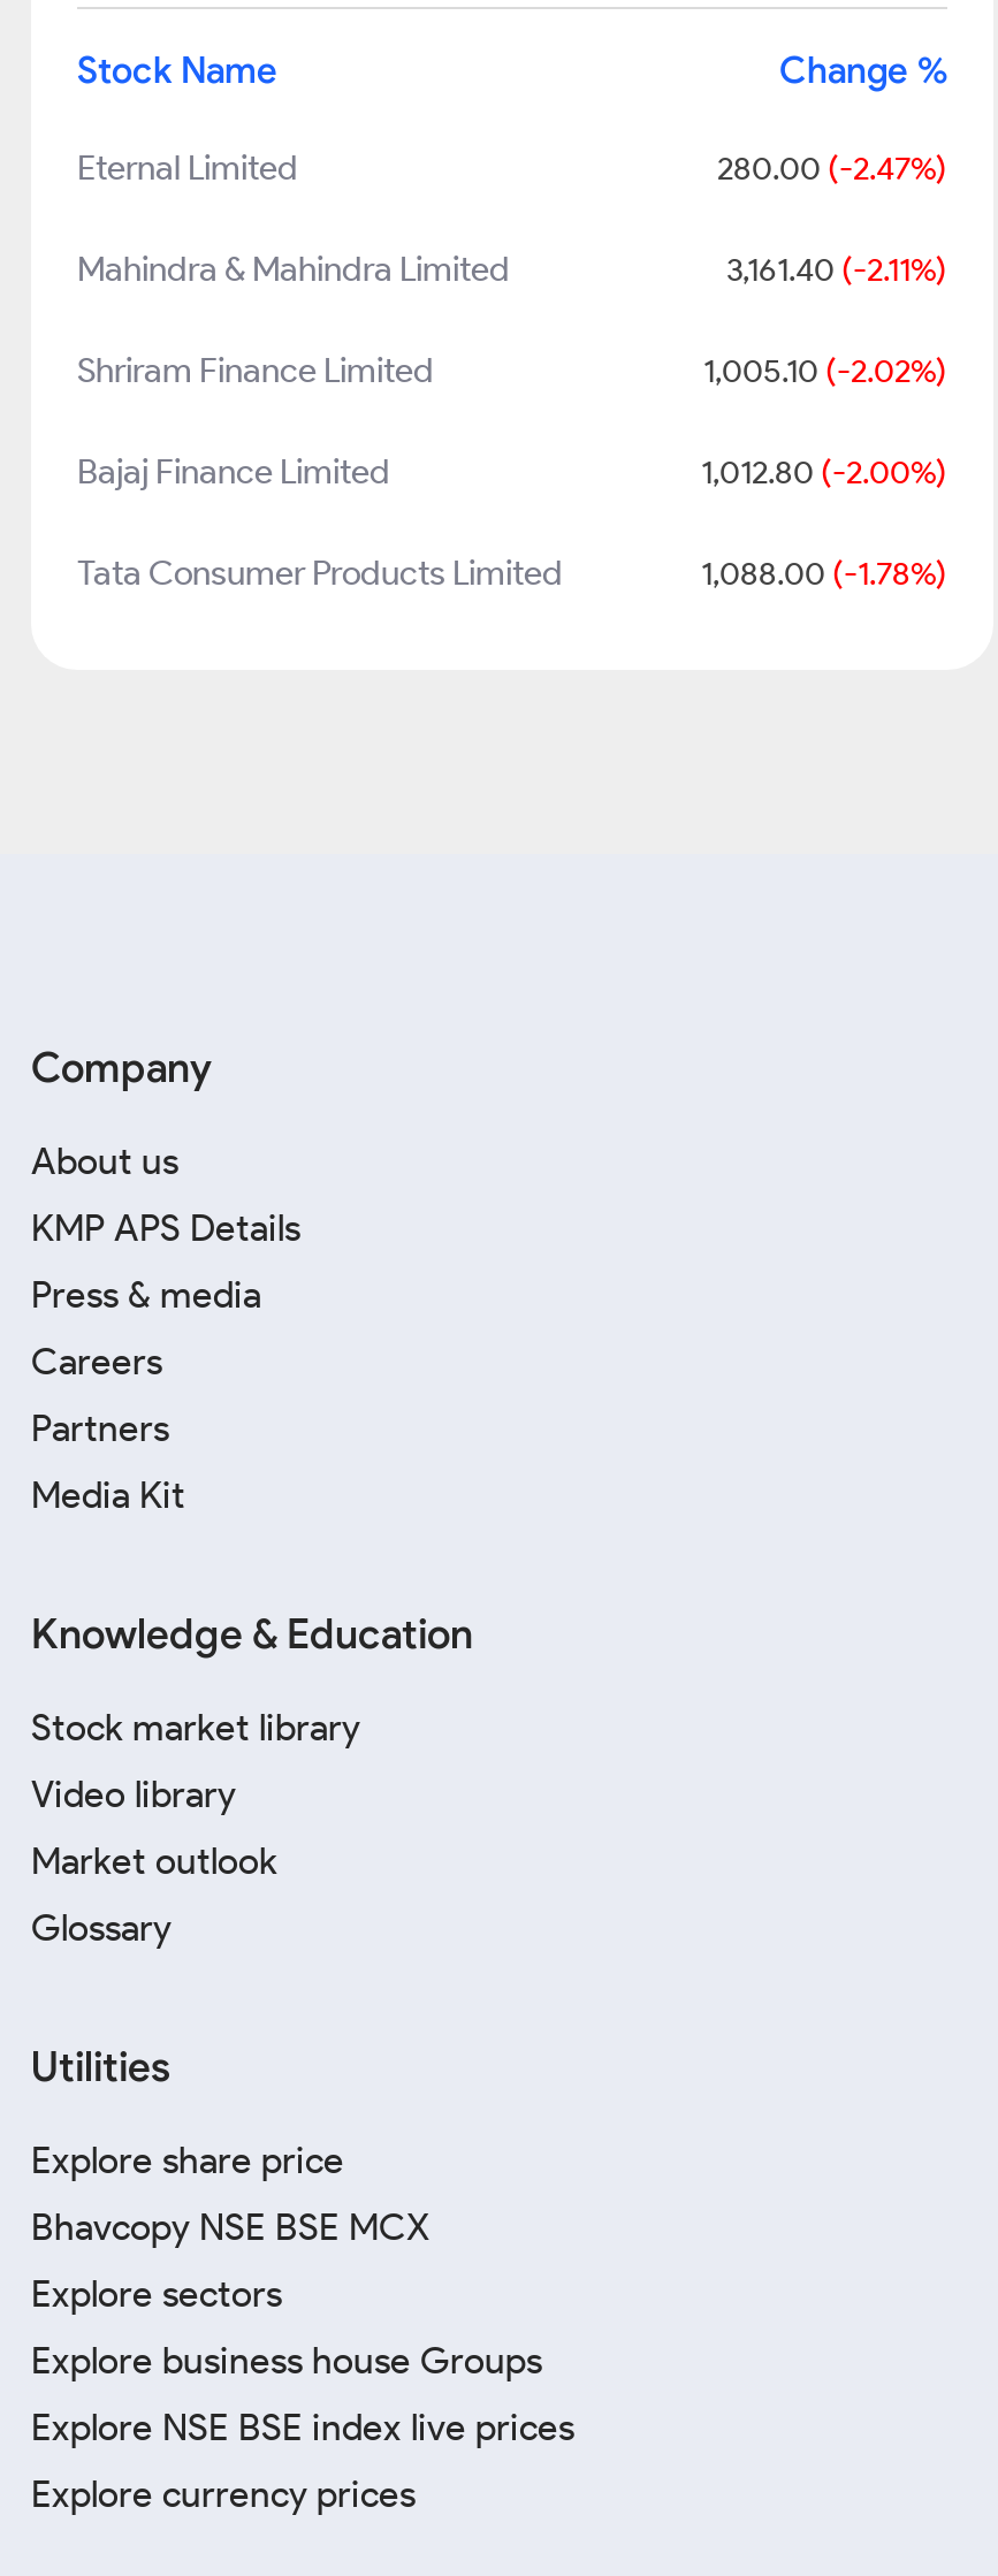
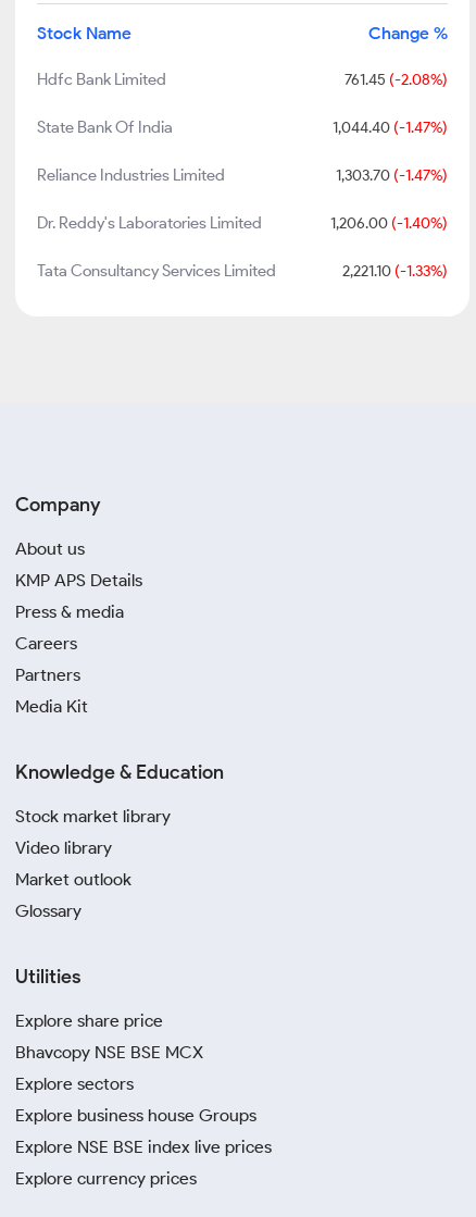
[77,147,947,189] Eternal Limited | 280.00 (-2.47%) -> [37,70,448,89] Hdfc Bank Limited | 761.45 (-2.08%)
[77,249,947,290] Mahindra & Mahindra Limited | 3,161.40 (-2.11%) -> [37,117,448,137] State Bank Of India | 1,044.40 (-1.47%)
[77,350,947,391] Shriram Finance Limited | 1,005.10 (-2.02%) -> [37,165,448,185] Reliance Industries Limited | 1,303.70 (-1.47%)
[77,451,947,493] Bajaj Finance Limited | 1,012.80 (-2.00%) -> [37,213,448,233] Dr. Reddy's Laboratories Limited | 1,206.00 (-1.40%)
[77,552,947,594] Tata Consumer Products Limited | 1,088.00 (-1.78%) -> [37,261,448,281] Tata Consultancy Services Limited | 2,221.10 (-1.33%)

